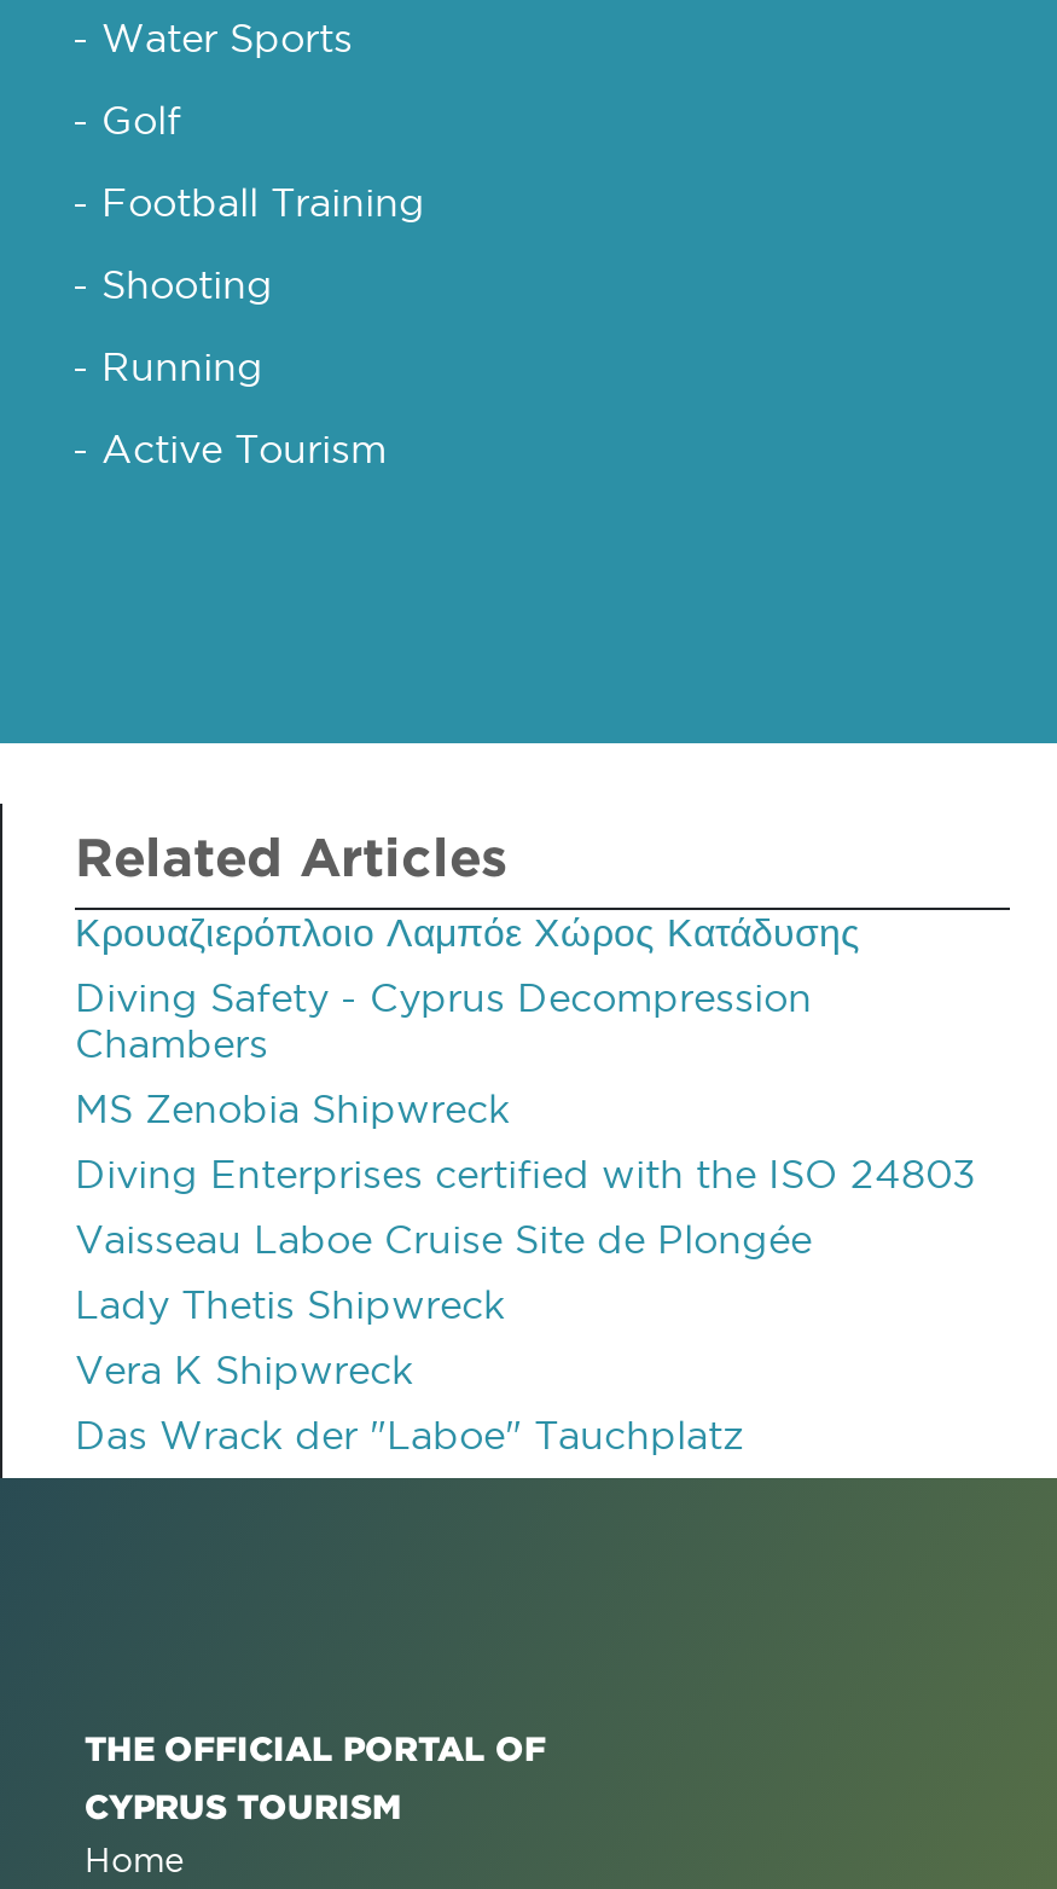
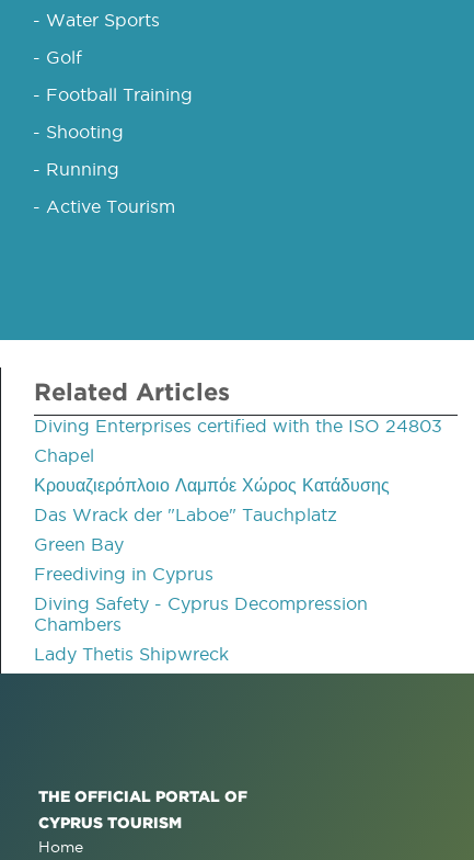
none -> [34,445,94,465] Chapel
moved [75,910,860,953] -> [34,475,390,495]: Κρουαζιερόπλοιο Λαμπόε Χώρος Κατάδυσης
none -> [34,534,213,583] Green Bay | Freediving in Cyprus
moved [75,975,812,1065] -> [34,593,368,634]: Diving Safety - Cyprus Decompression | Chambers
[75,1086,812,1260] MS Zenobia Shipwreck | Vaisseau Laboe Cruise Site de Plongée -> none
moved [75,1152,976,1195] -> [34,416,442,435]: Diving Enterprises certified with the ISO 24803
moved [75,1282,505,1326] -> [34,644,229,664]: Lady Thetis Shipwreck
[75,1347,413,1391] Vera K Shipwreck -> none
moved [75,1413,744,1456] -> [34,504,337,524]: Das Wrack der "Laboe" Tauchplatz

